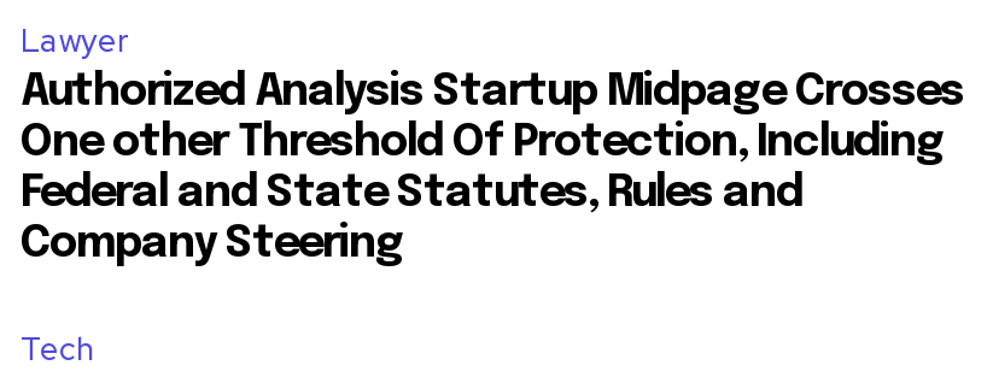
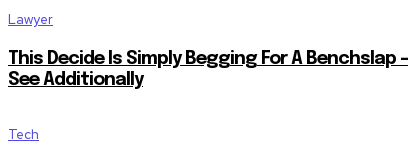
[21,72,964,267] Authorized Analysis Startup Midpage Crosses | One other Threshold Of Protection, Including | Federal and State Statutes, Rules and | Company Steering -> [8,50,408,89] This Decide Is Simply Begging For A Benchslap – | See Additionally

